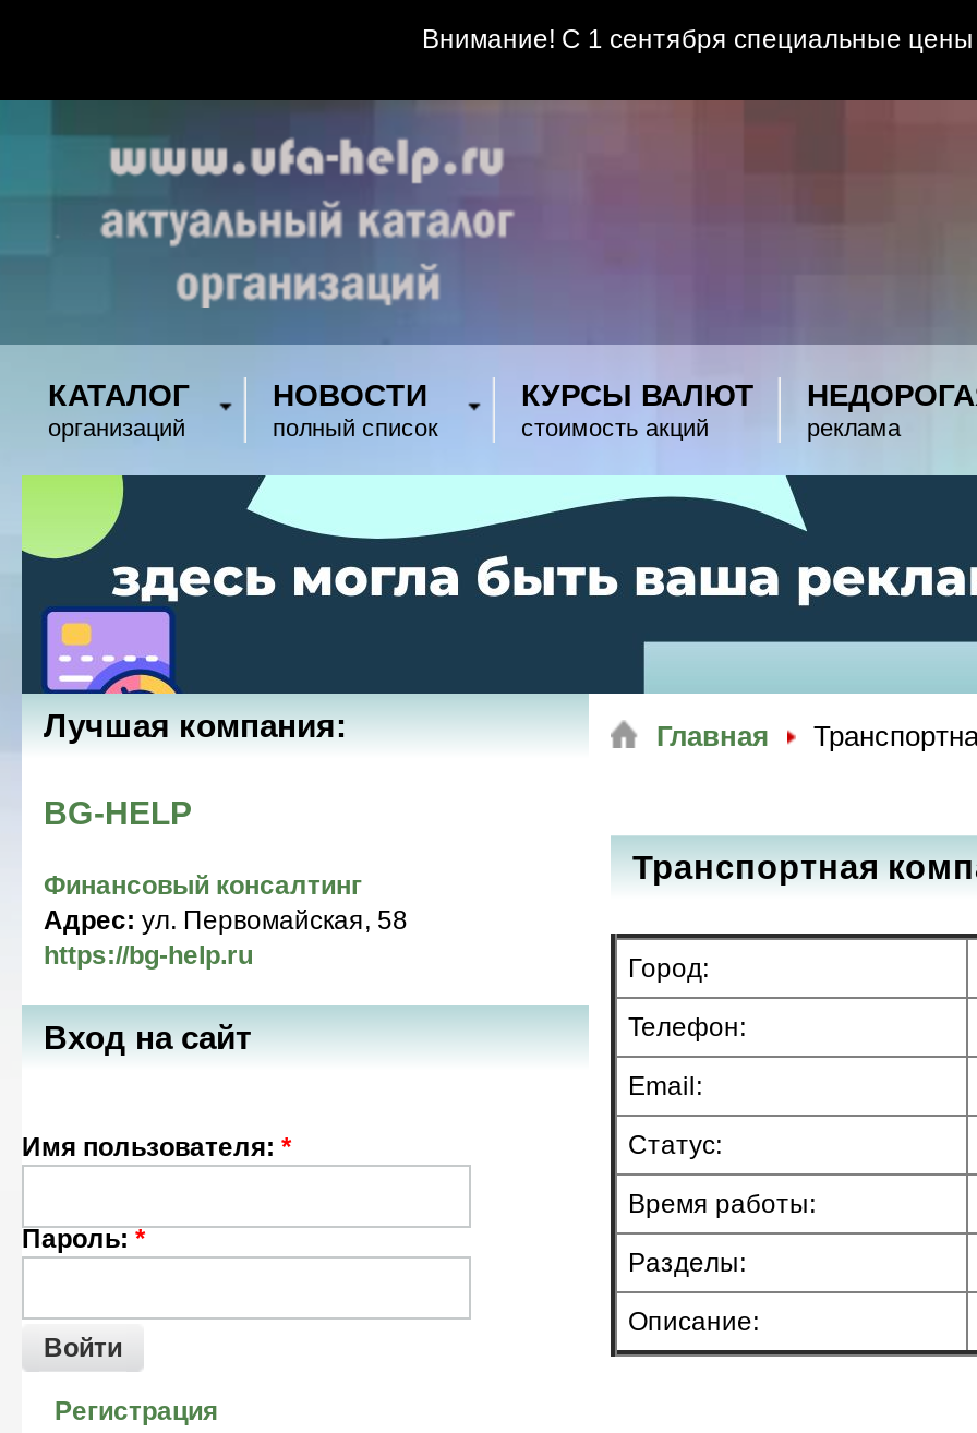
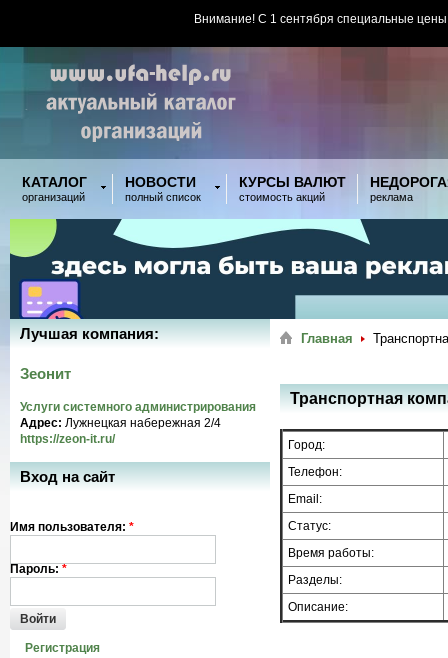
[44,794,192,831] BG-HELP -> [20,365,71,382] Зеонит
[44,870,408,971] Финансовый консалтинг | Адрес: ул. Первомайская, 58 | https://bg-help.ru -> [20,400,256,446] Услуги системного администрирования | Адрес: Лужнецкая набережная 2/4 | https://zeon-it.ru/

